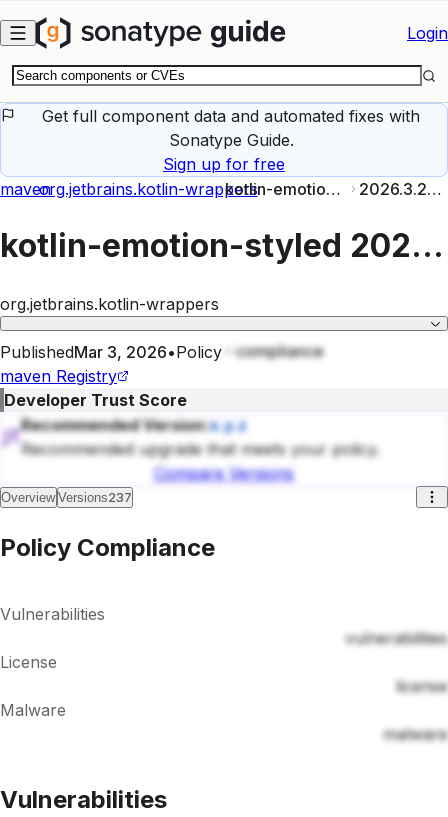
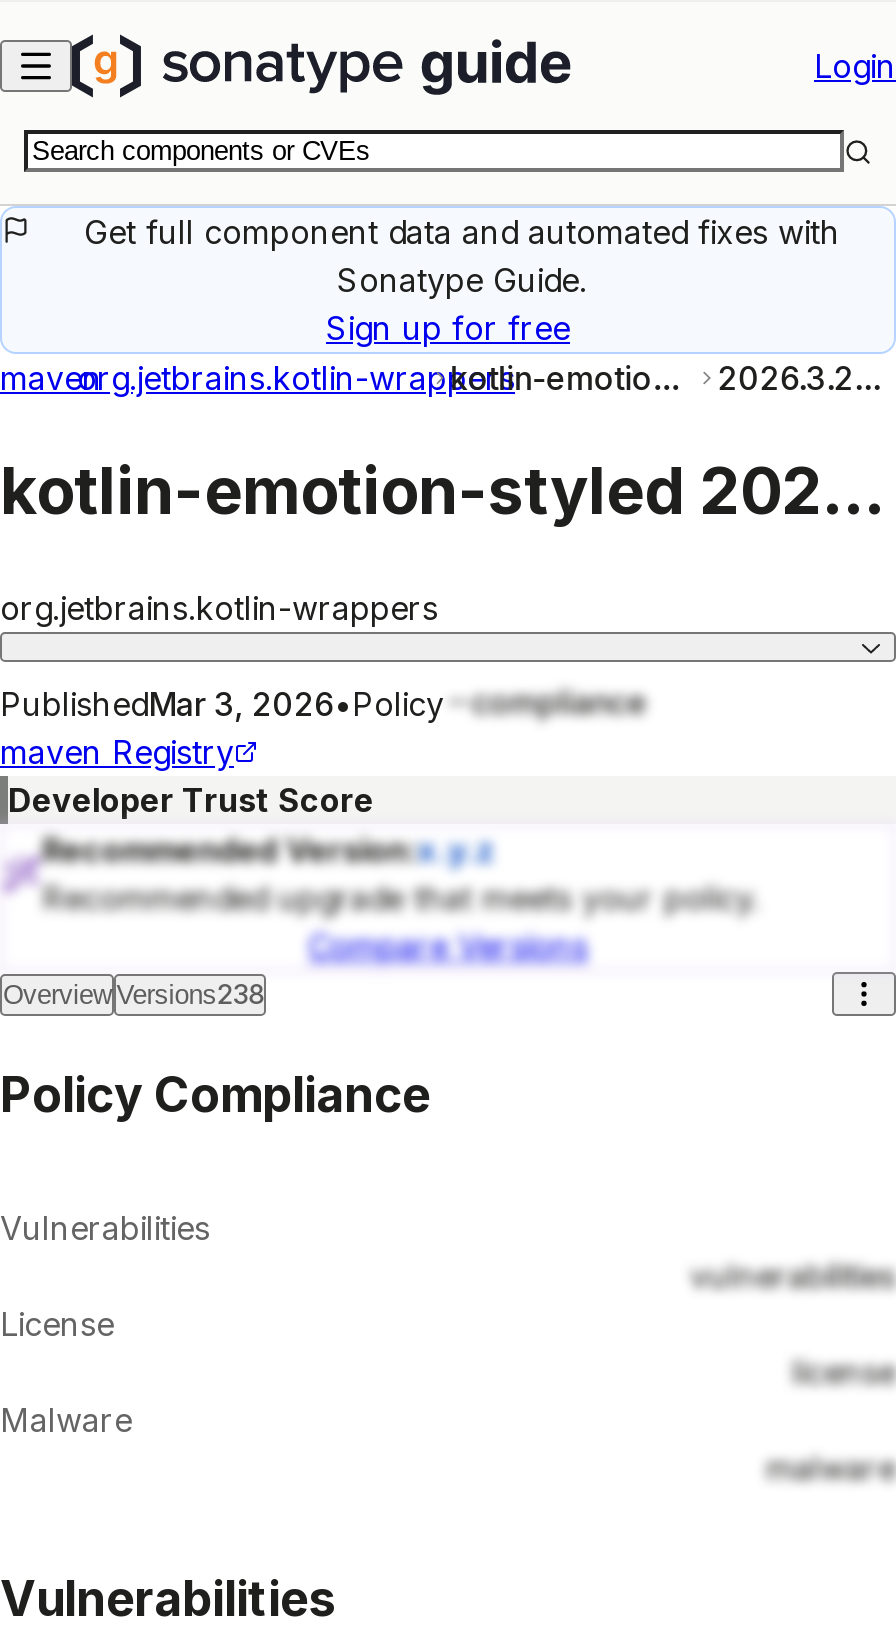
[1,489,132,505] Overview Versions237 -> [3,979,264,1011] Overview Versions238

